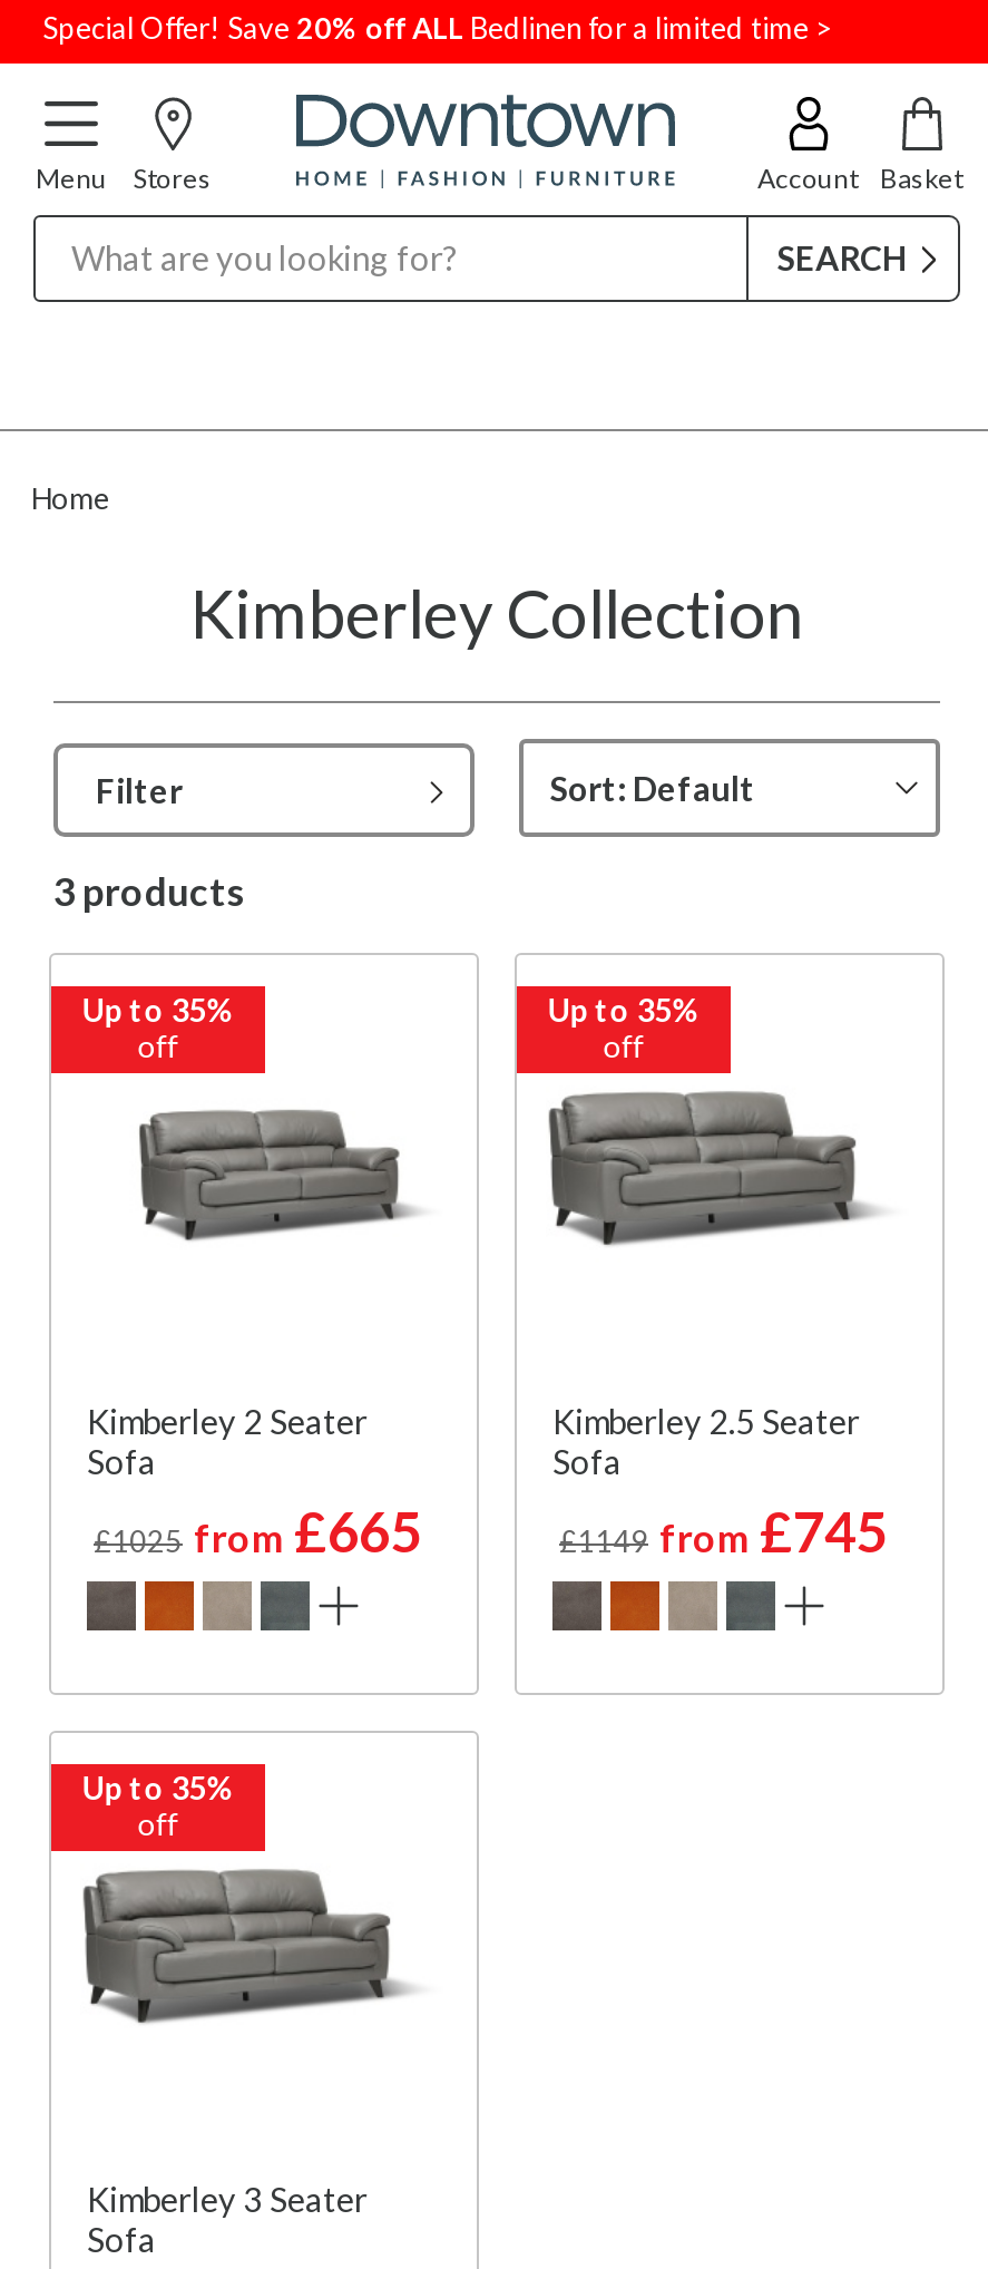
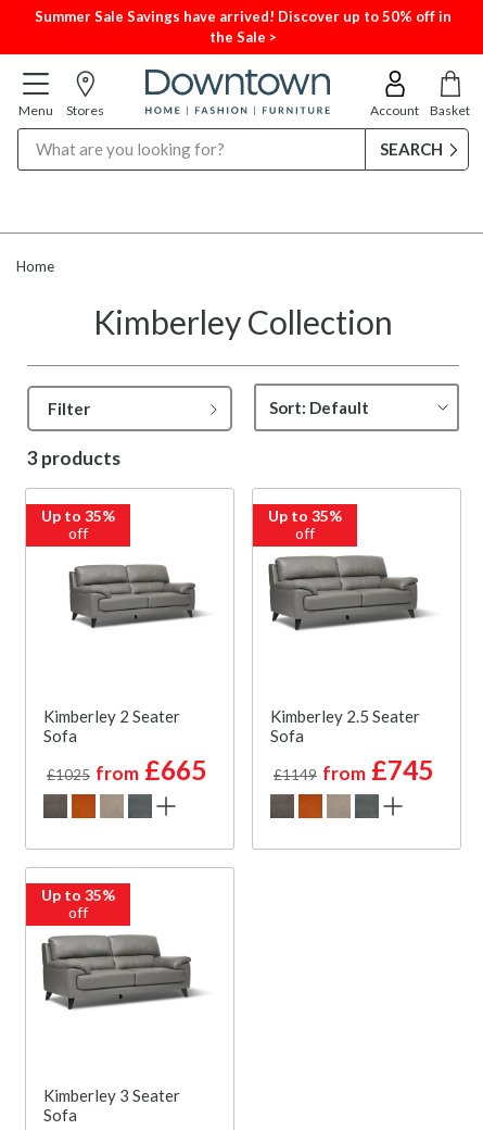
[42,10,833,46] Special Offer! Save 20% off ALL Bedlinen for a limited time > -> [35,8,452,46] Summer Sale Savings have arrived! Discover up to 50% off in | the Sale >

